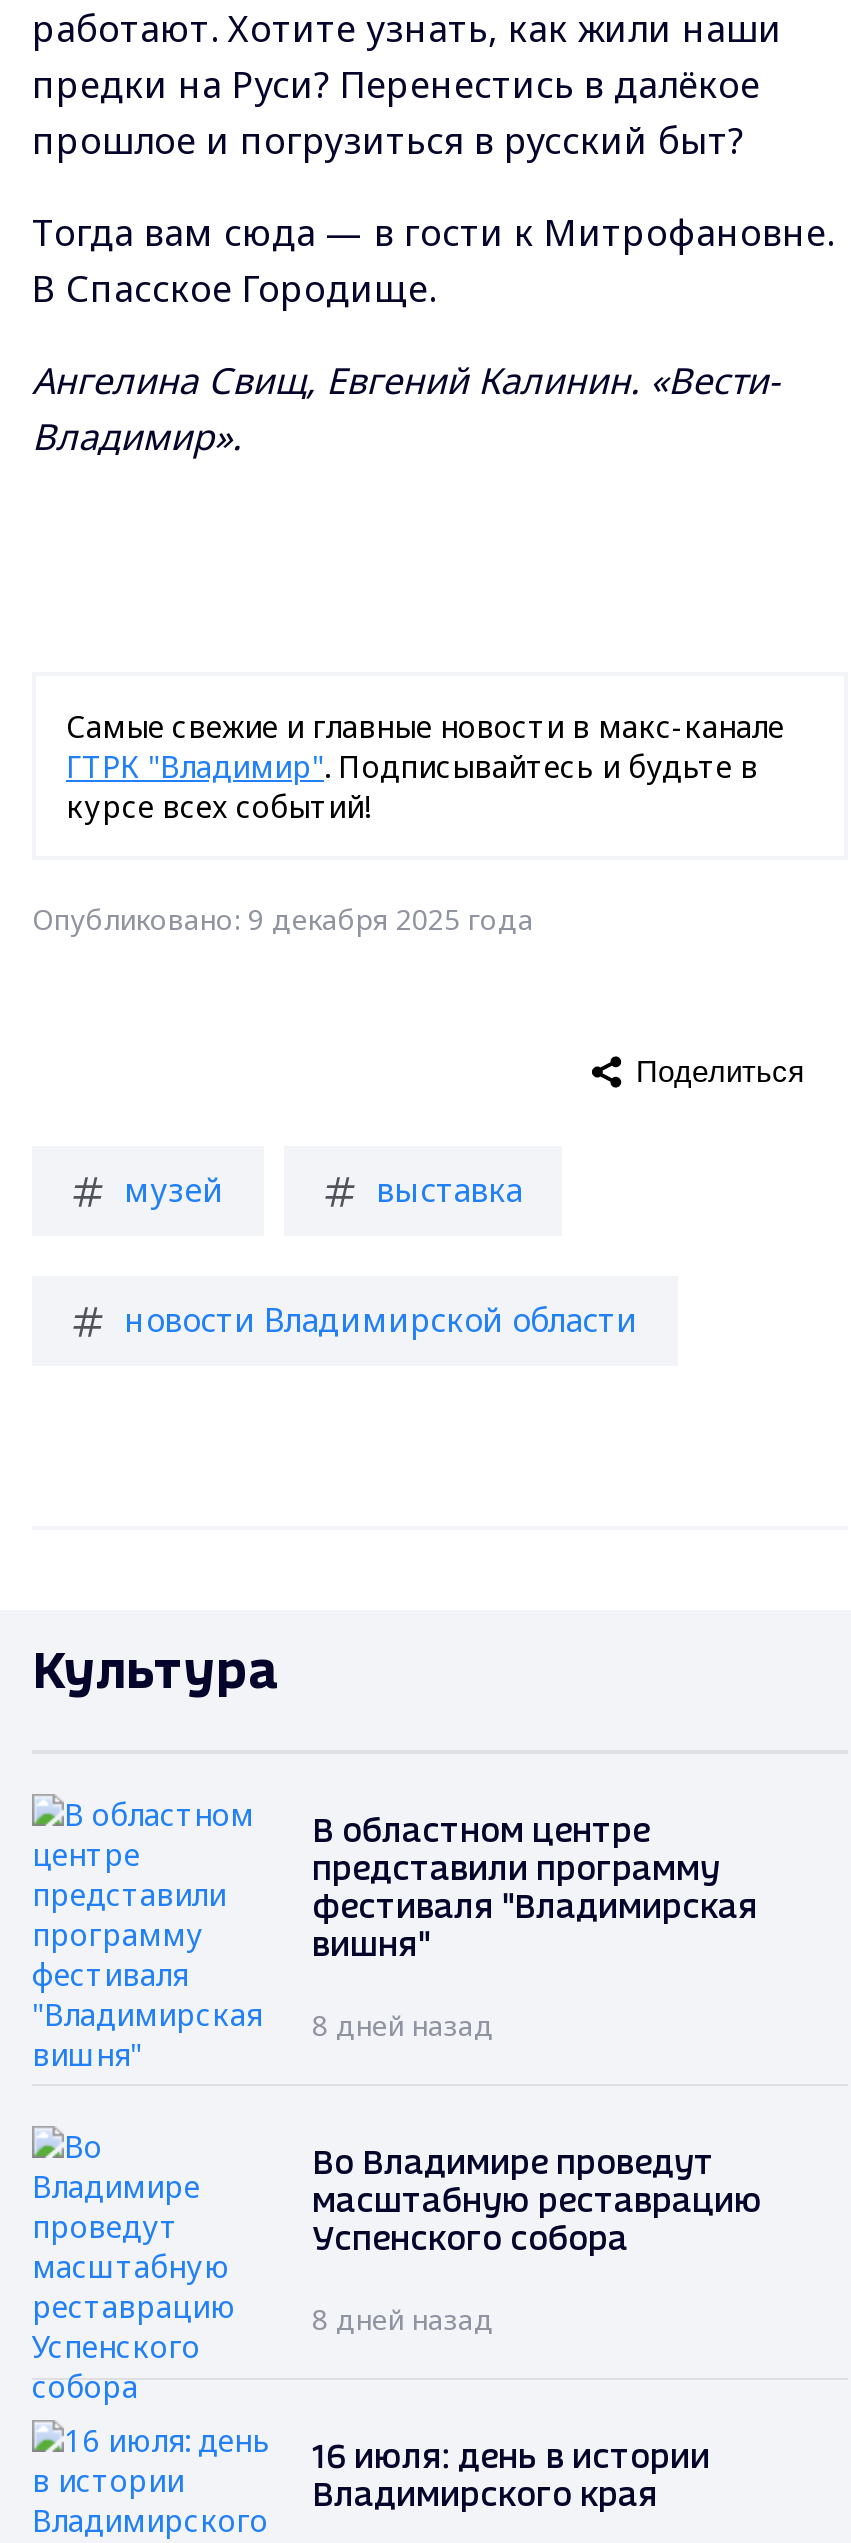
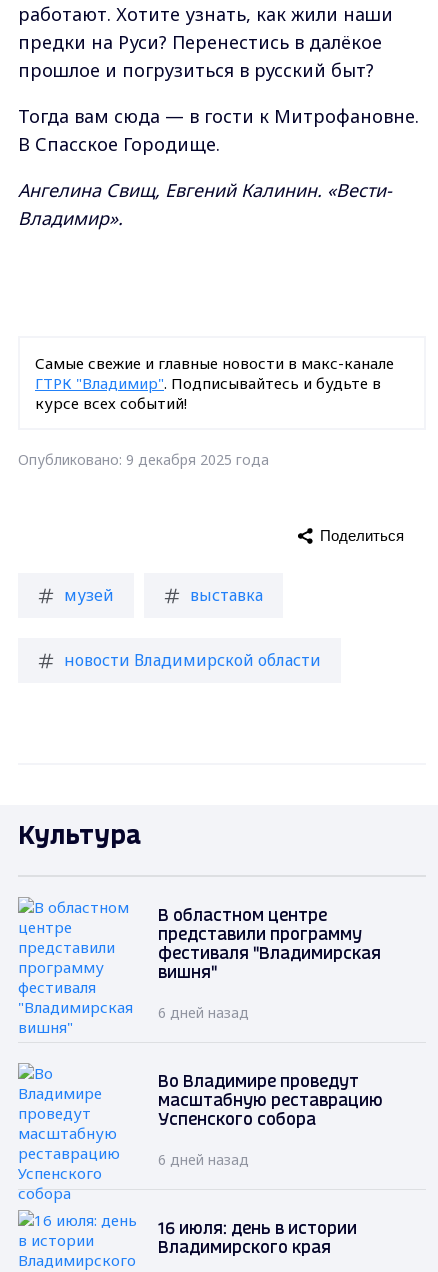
[312,2006,494,2044] 8 дней назад -> [158,1003,249,1022] 6 дней назад
[312,2300,494,2338] 8 дней назад -> [158,1150,249,1169] 6 дней назад

